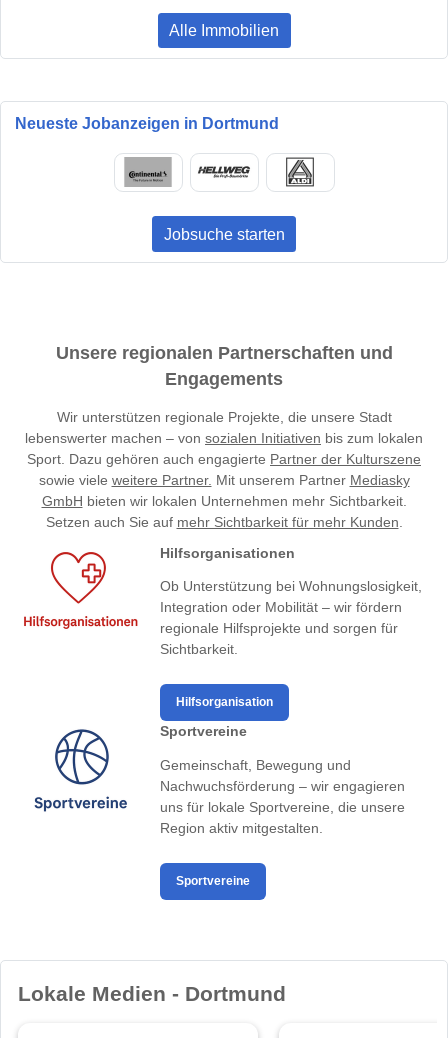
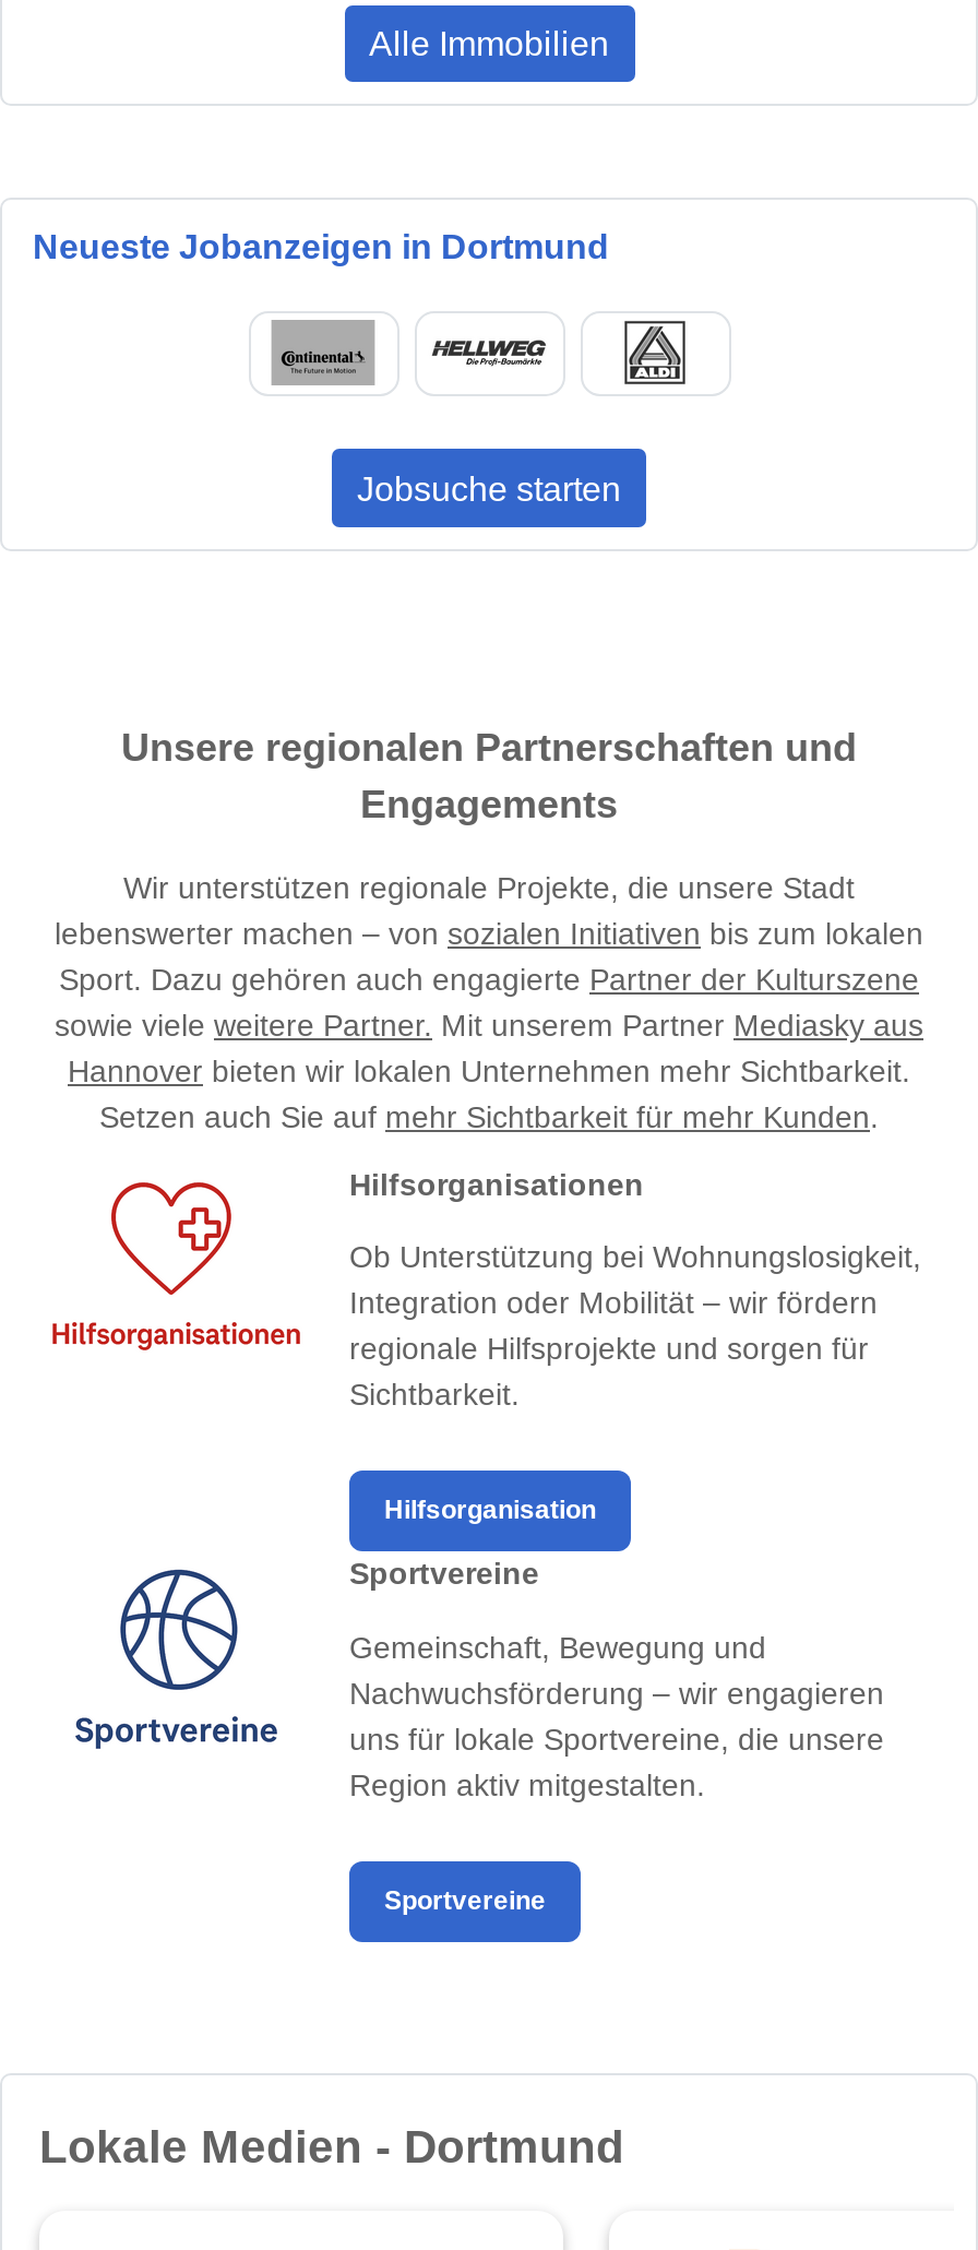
[38,471,409,508] sowie viele weitere Partner. Mit unserem Partner Mediasky | GmbH bieten wir lokalen Unternehmen mehr Sichtbarkeit. -> [55,1007,923,1087] sowie viele weitere Partner. Mit unserem Partner Mediasky aus | Hannover bieten wir lokalen Unternehmen mehr Sichtbarkeit.

